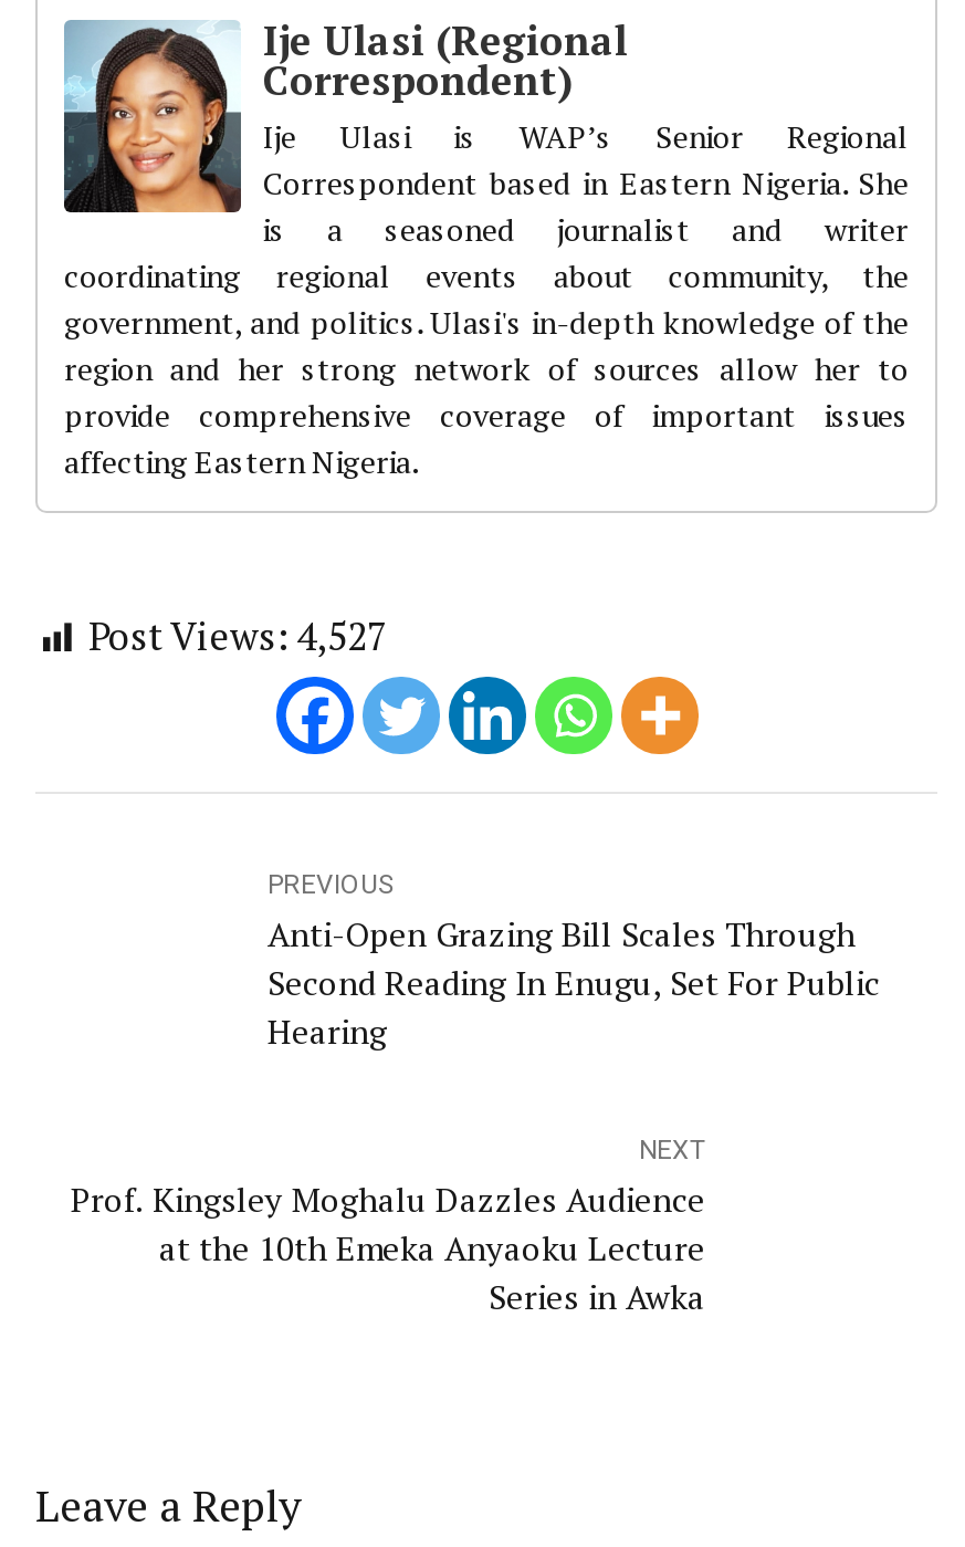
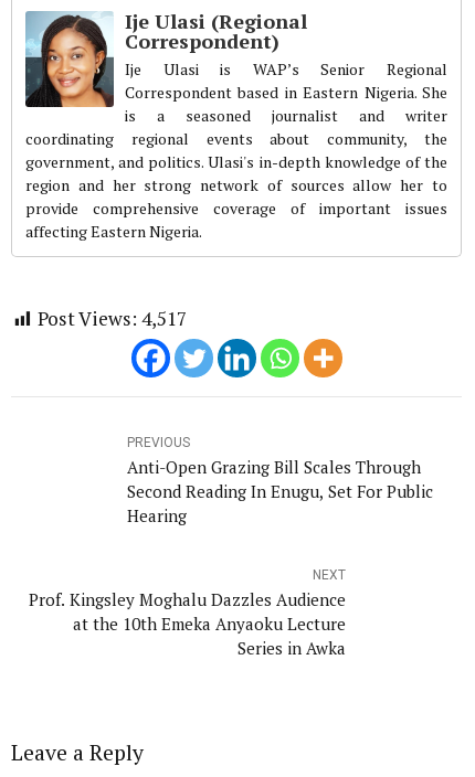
[88,610,387,661] Post Views: 4,527 -> [38,306,187,331] Post Views: 4,517

